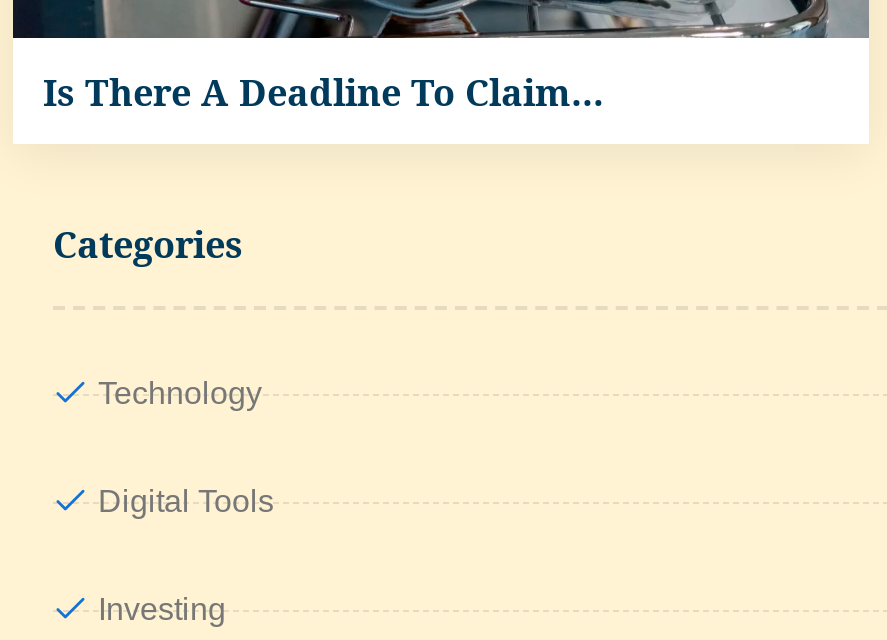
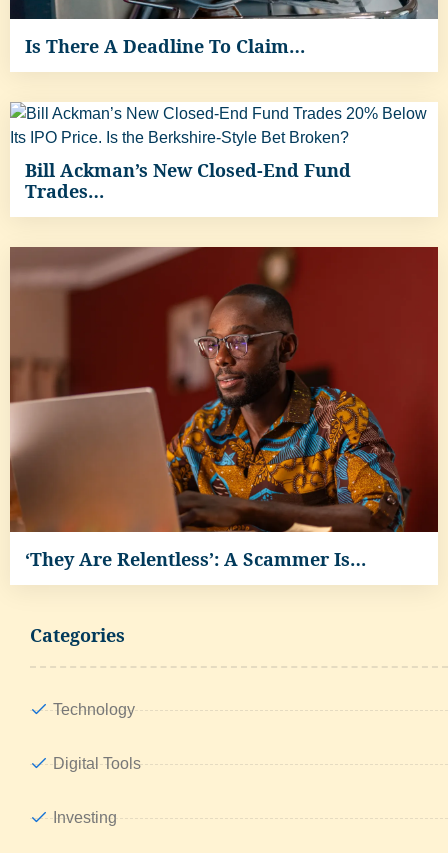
none -> [9,246,439,571] [image] | ‘They Are Relentless’: A Scammer Is…
none -> [10,102,437,216] [image] | Bill Ackman’s New Closed-End Fund | Trades…

